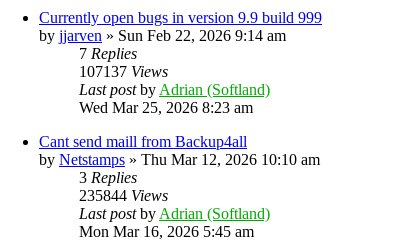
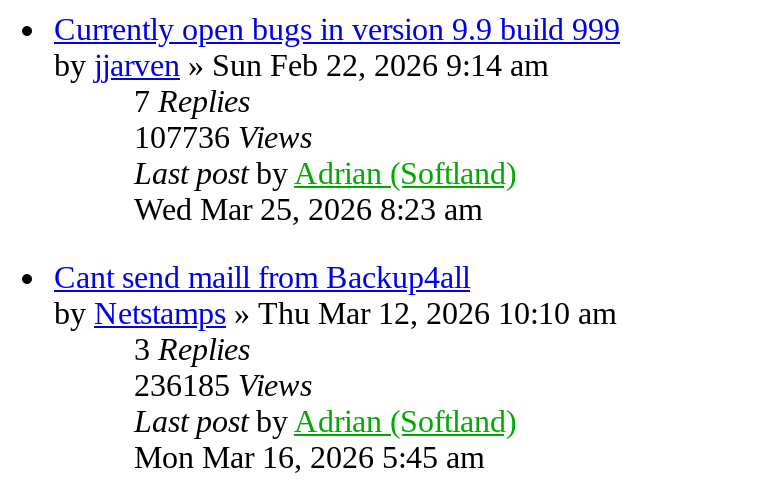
[79,63,168,80] 107137 Views -> [134,121,312,155] 107736 Views
[79,187,168,204] 235844 Views -> [134,369,312,403] 236185 Views

